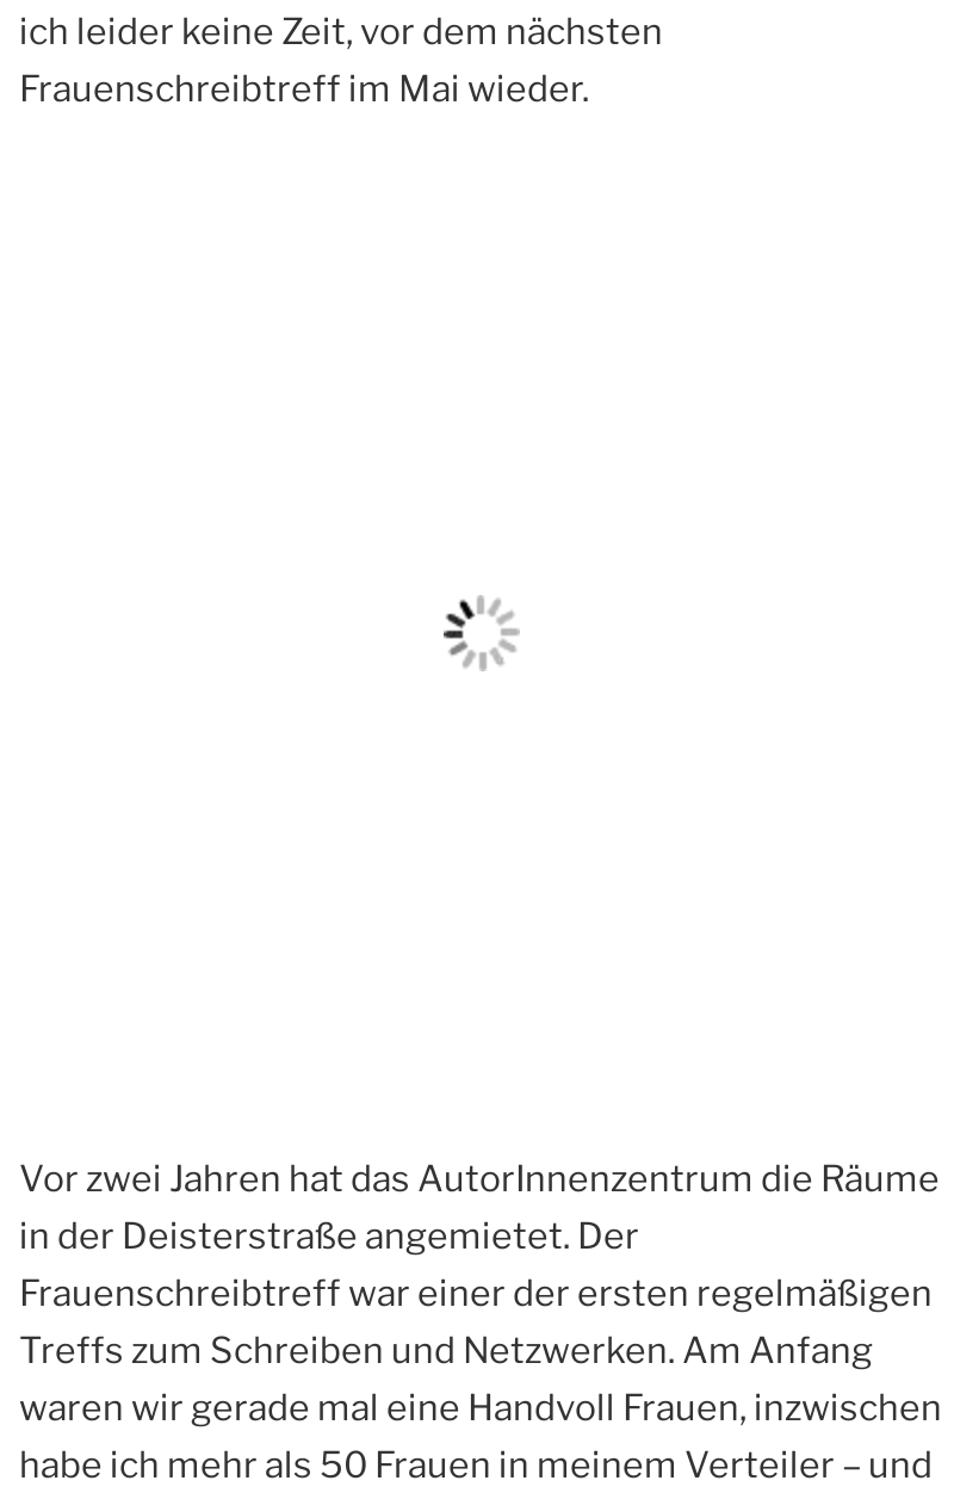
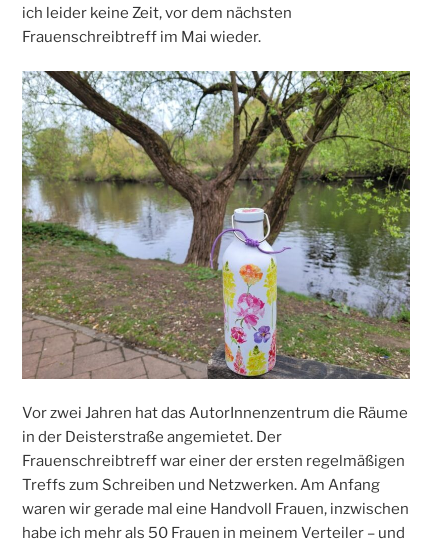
none -> [21,70,411,380] [image]

